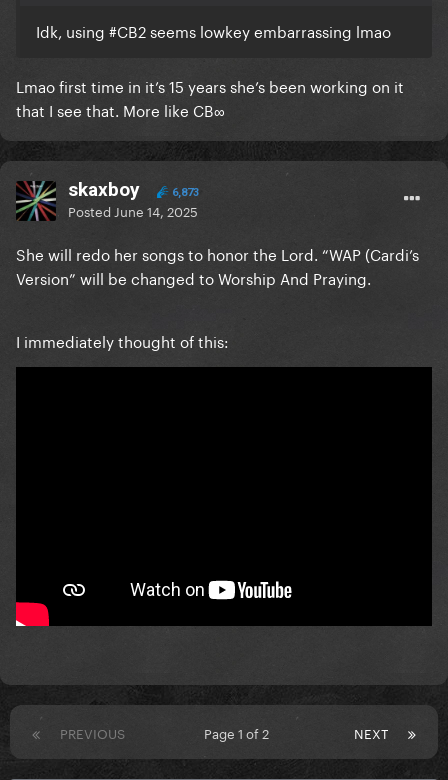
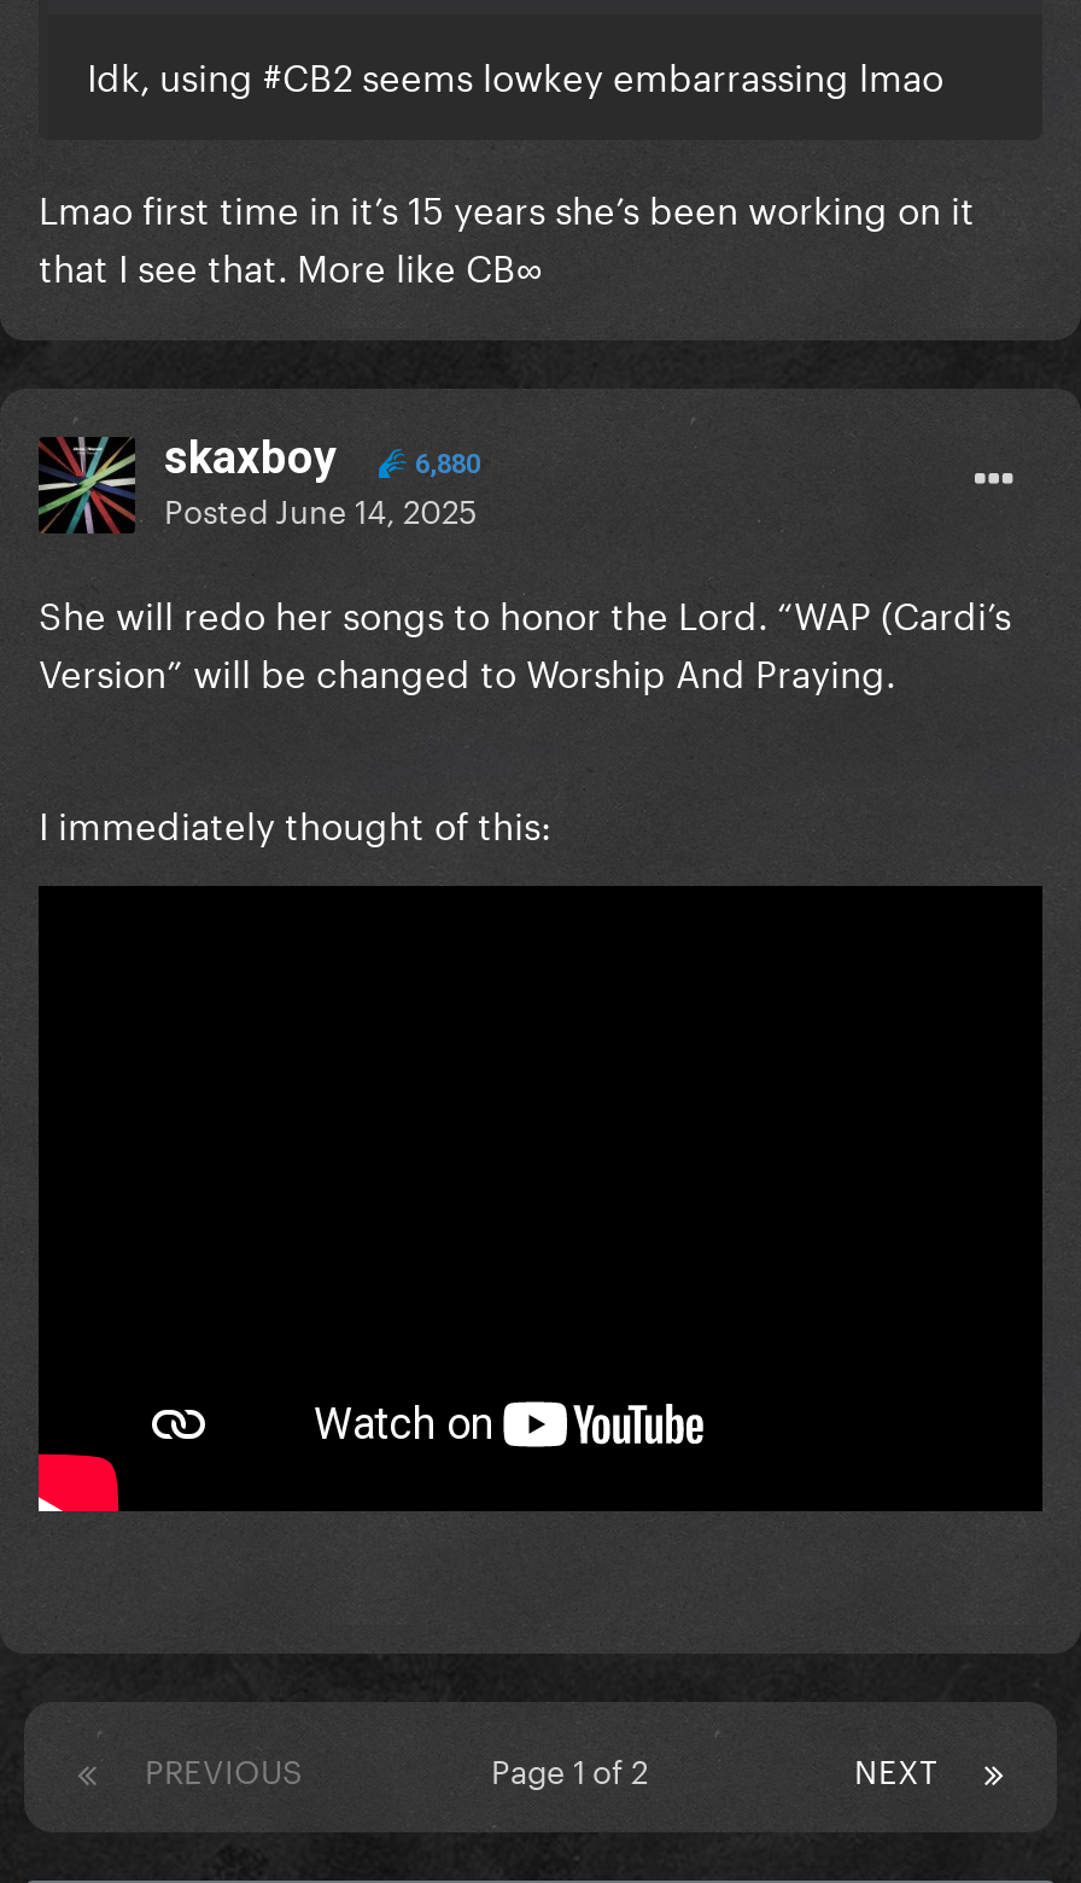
[169,186,199,199] 6,873 -> [408,450,480,481] 6,880

